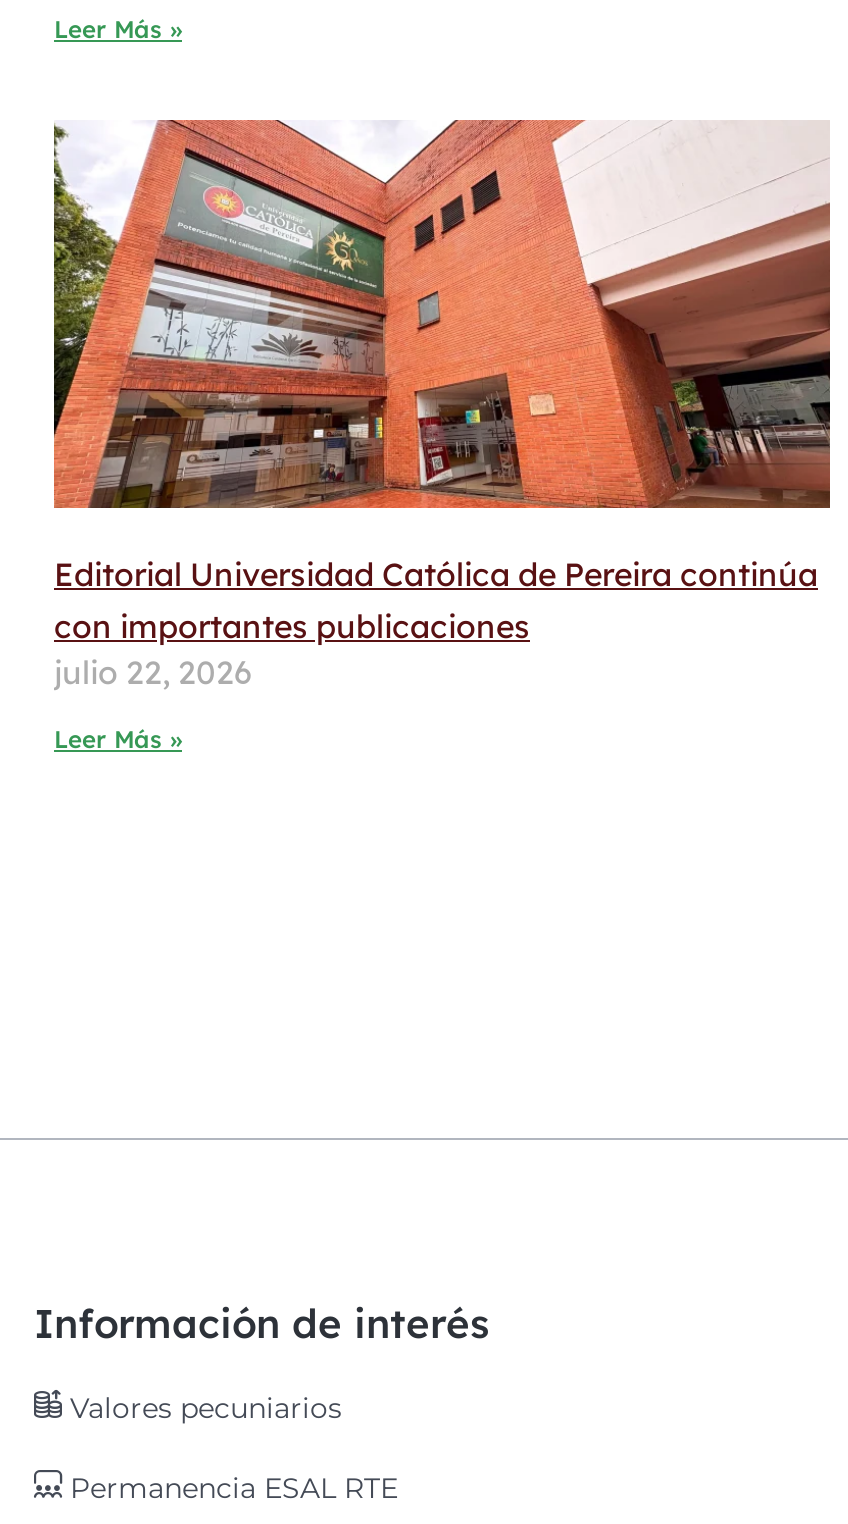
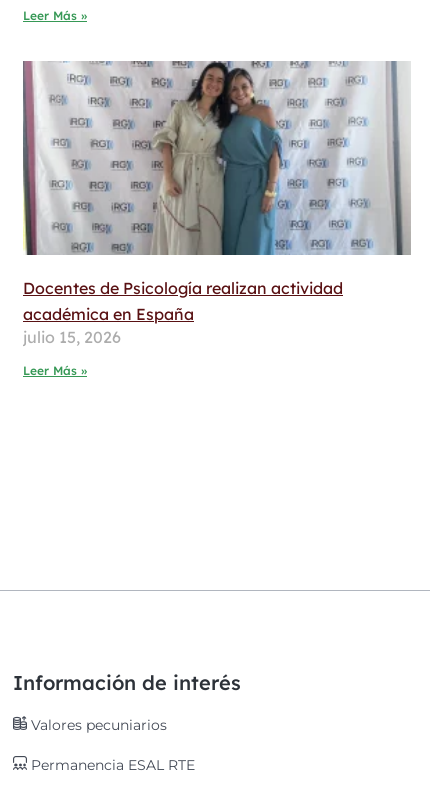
[52,118,832,692] [image] | Editorial Universidad Católica de Pereira continúa | con importantes publicaciones | julio 22, 2026 -> [22,60,411,347] [image] | Docentes de Psicología realizan actividad | académica en España | julio 15, 2026

